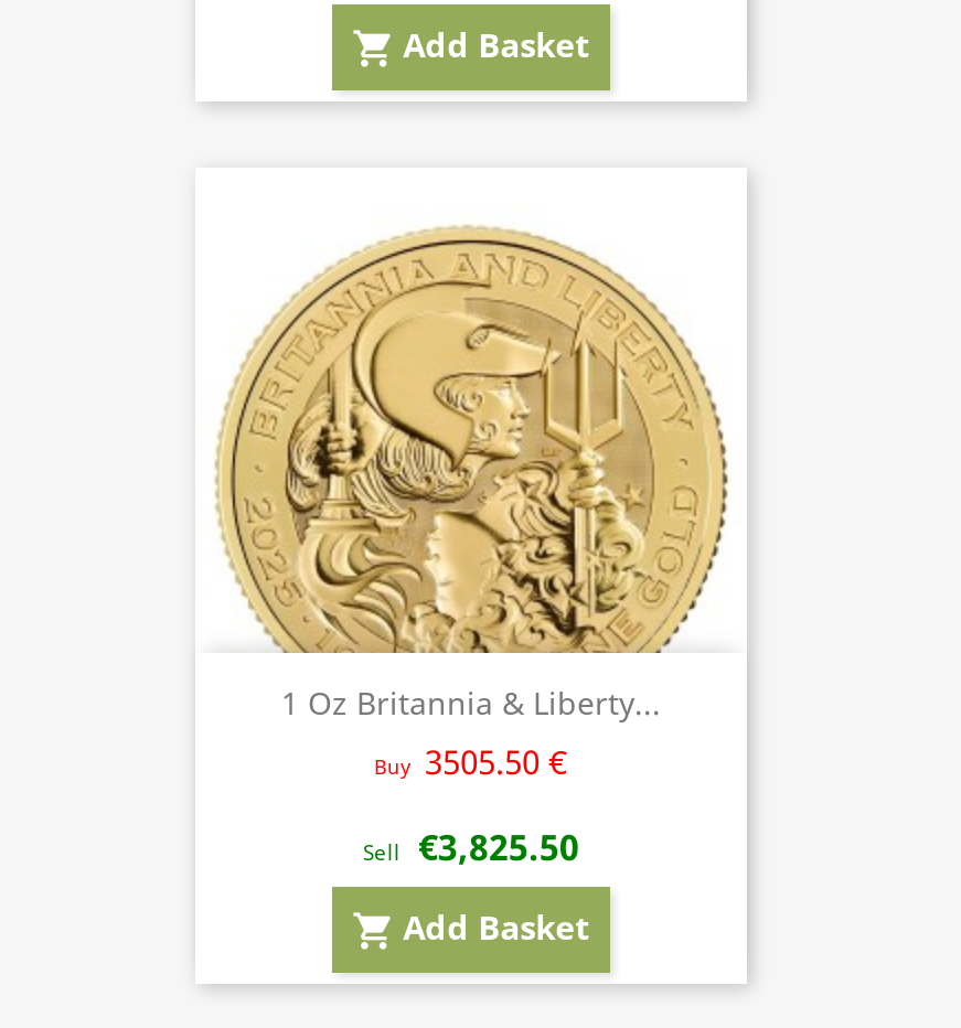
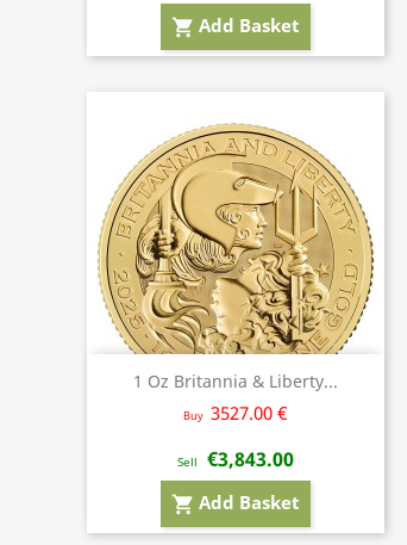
[374,738,568,782] Buy 3505.50 € -> [183,400,288,424] Buy 3527.00 €
[363,822,579,870] Sell €3,825.50 -> [177,446,294,472] Sell €3,843.00

